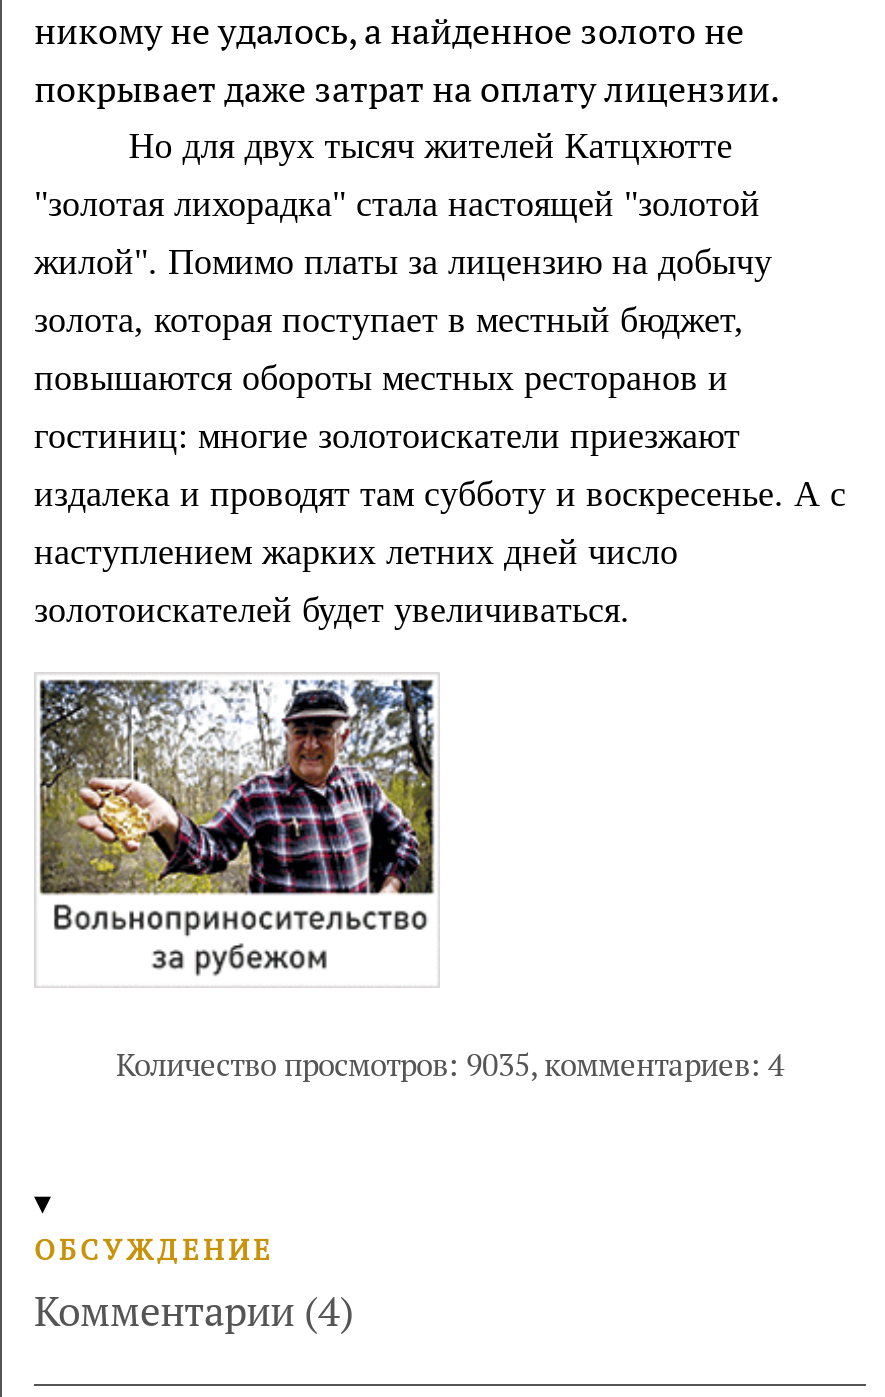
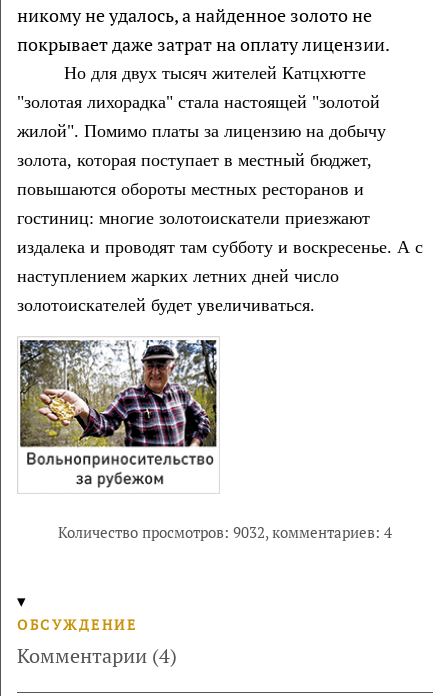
[116,1045,784,1085] Количество просмотров: 9035, комментариев: 4 -> [58,522,392,542] Количество просмотров: 9032, комментариев: 4

